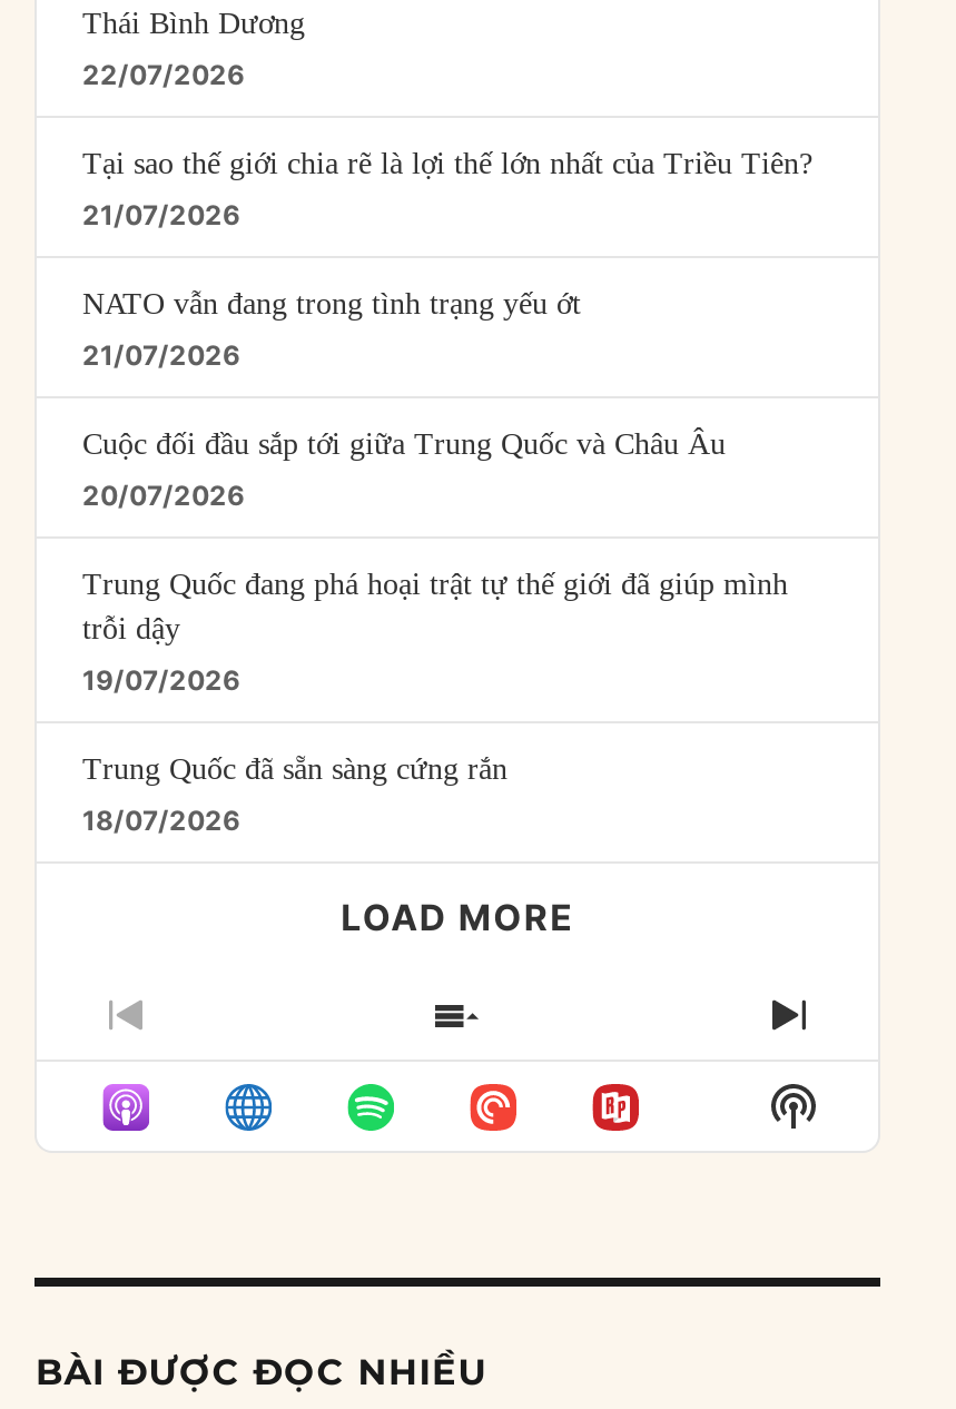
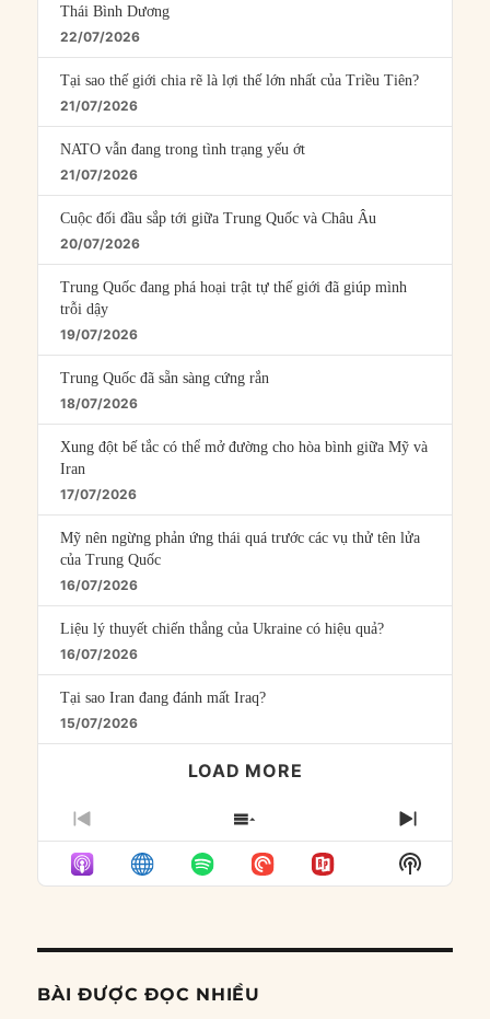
none -> [61,439,428,731] Xung đột bế tắc có thể mở đường cho hòa bình giữa Mỹ và | Iran | 17/07/2026 | Mỹ nên ngừng phản ứng thái quá trước các vụ thử tên lửa | của Trung Quốc | 16/07/2026 | Liệu lý thuyết chiến thắng của Ukraine có hiệu quả? | 16/07/2026 | Tại sao Iran đang đánh mất Iraq? | 15/07/2026

